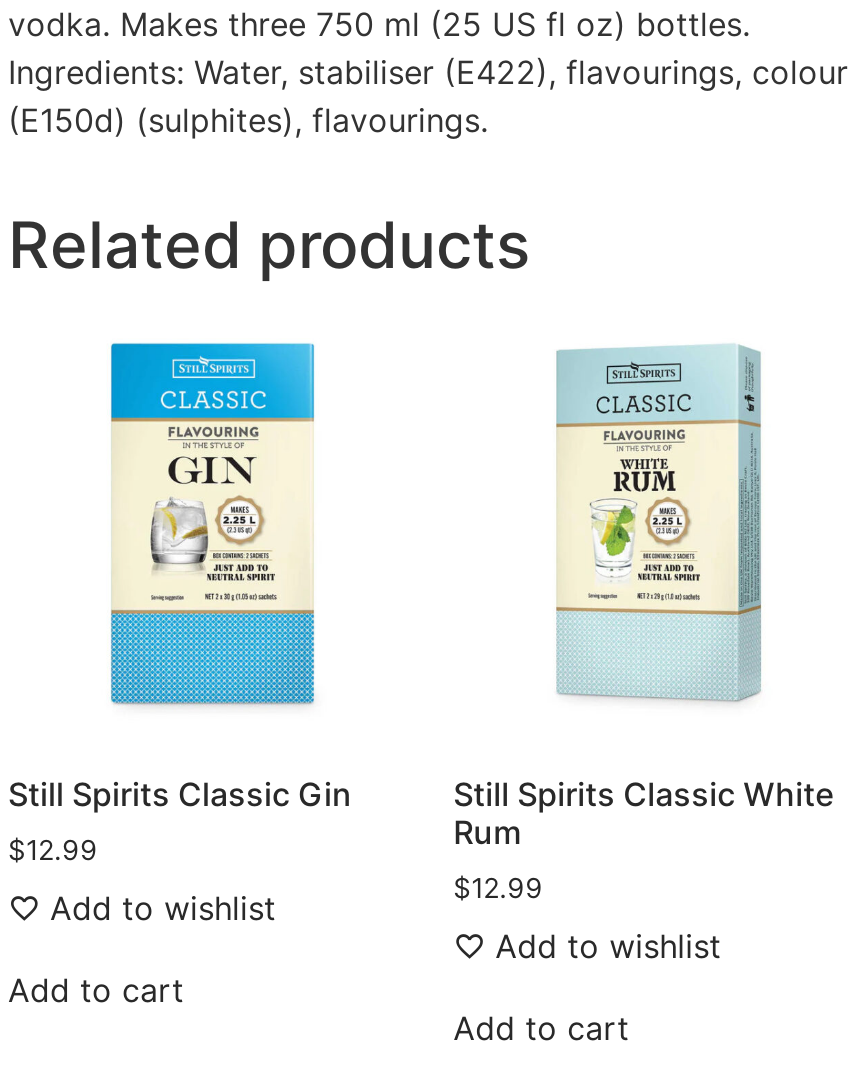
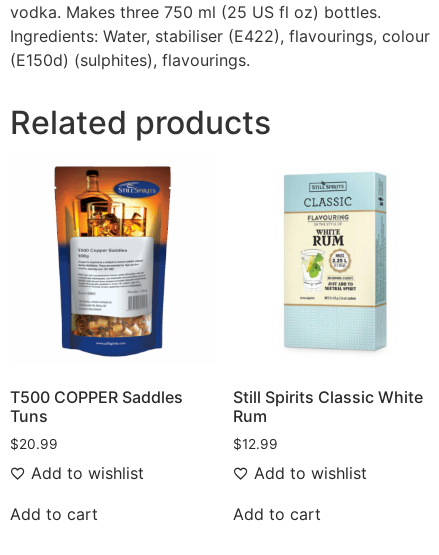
[8,332,352,813] [image] | Still Spirits Classic Gin -> [10,165,183,426] [image] | T500 COPPER Saddles | Tuns
[8,833,98,865] $12.99 -> [10,436,58,452] $20.99

